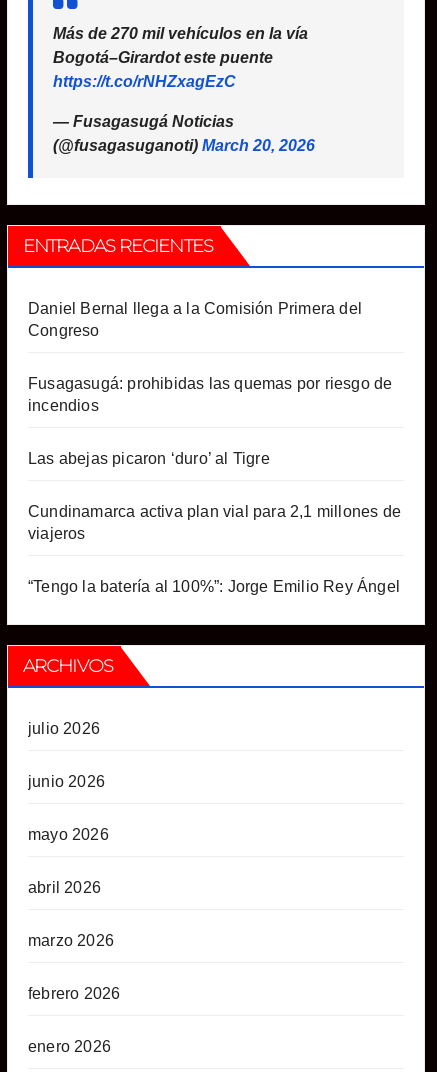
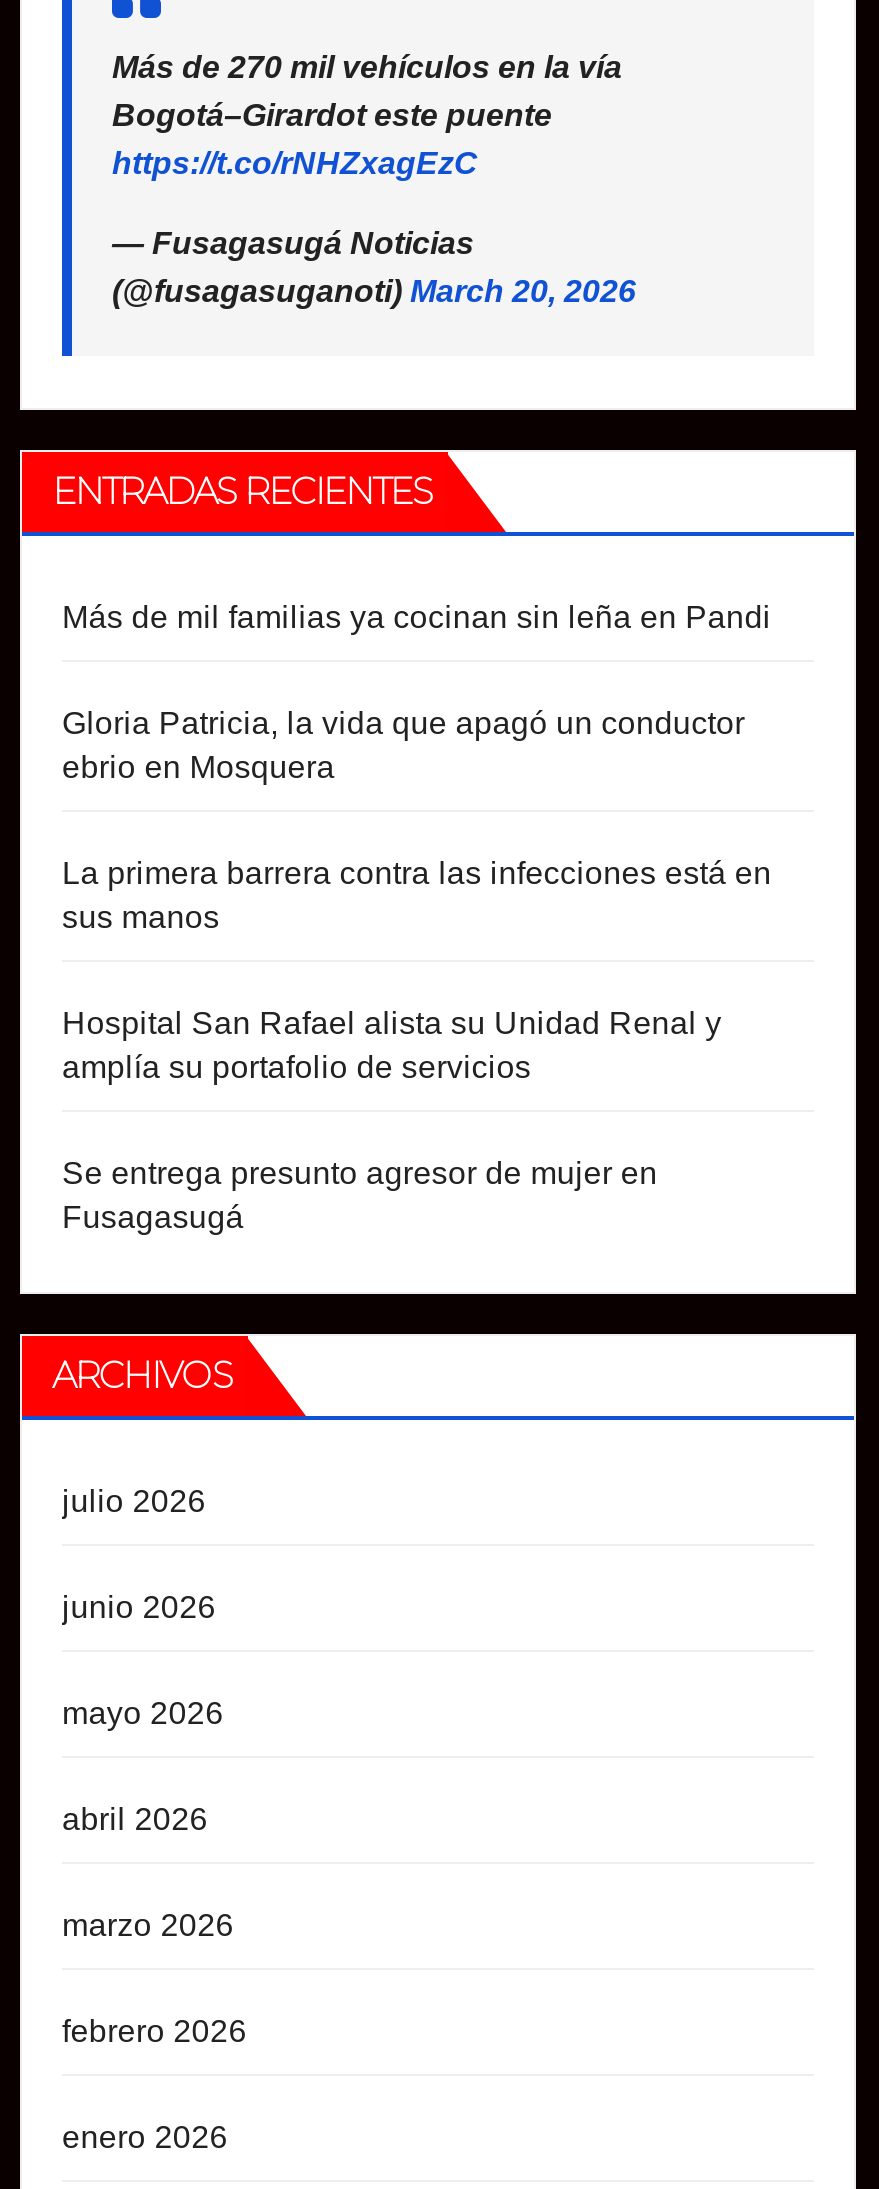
[28,299,362,338] Daniel Bernal llega a la Comisión Primera del | Congreso -> [62,599,771,633] Más de mil familias ya cocinan sin leña en Pandi
[28,374,392,413] Fusagasugá: prohibidas las quemas por riesgo de | incendios -> [62,705,745,783] Gloria Patricia, la vida que apagó un conductor | ebrio en Mosquera
[28,449,270,466] Las abejas picaron ‘duro’ al Tigre -> [62,855,772,933] La primera barrera contra las infecciones está en | sus manos
[28,502,401,541] Cundinamarca activa plan vial para 2,1 millones de | viajeros -> [62,1005,722,1083] Hospital San Rafael alista su Unidad Renal y | amplía su portafolio de servicios
[28,577,400,594] “Tengo la batería al 100%”: Jorge Emilio Rey Ángel -> [62,1155,658,1233] Se entrega presunto agresor de mujer en | Fusagasugá

